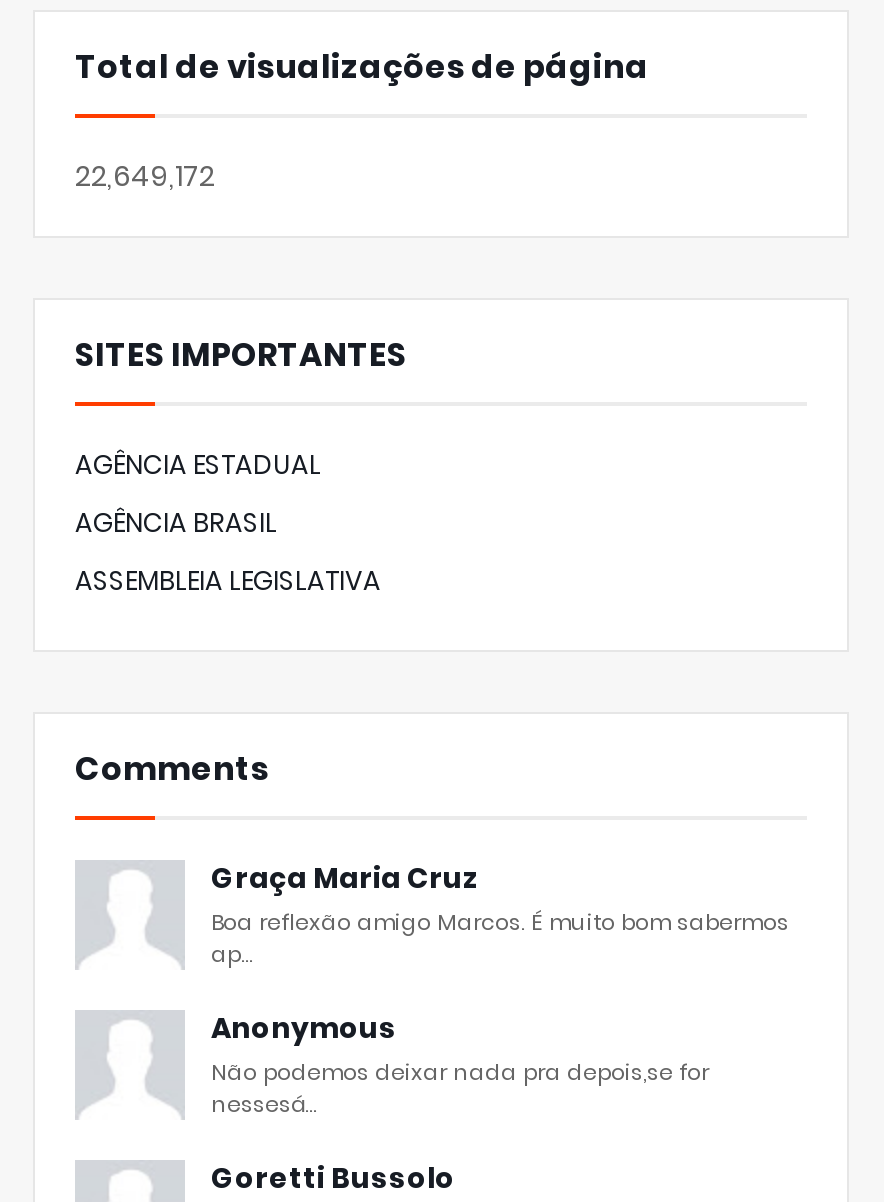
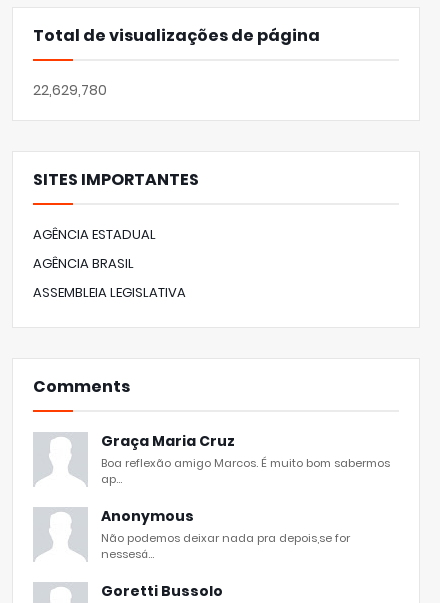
[75,156,215,196] 22,649,172 -> [33,80,107,100] 22,629,780

